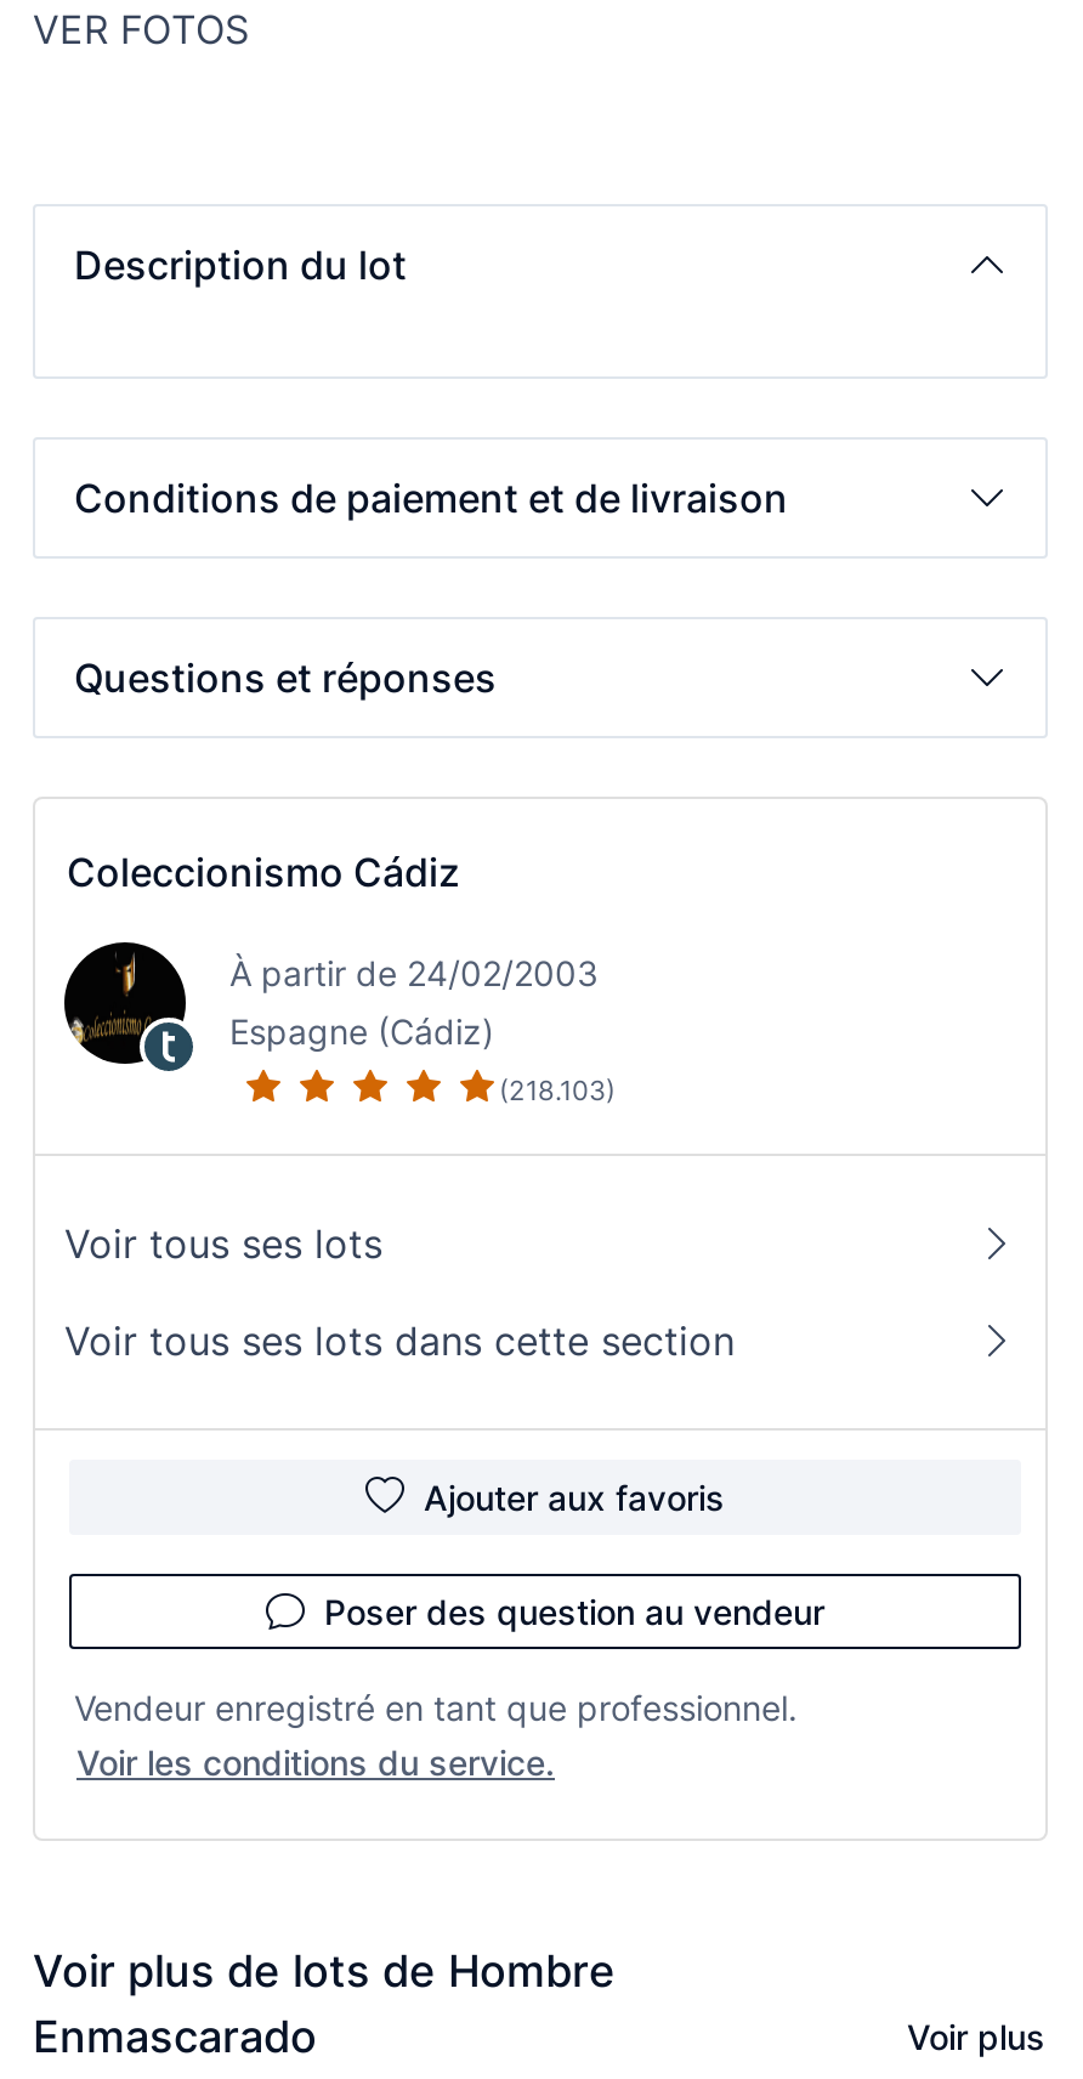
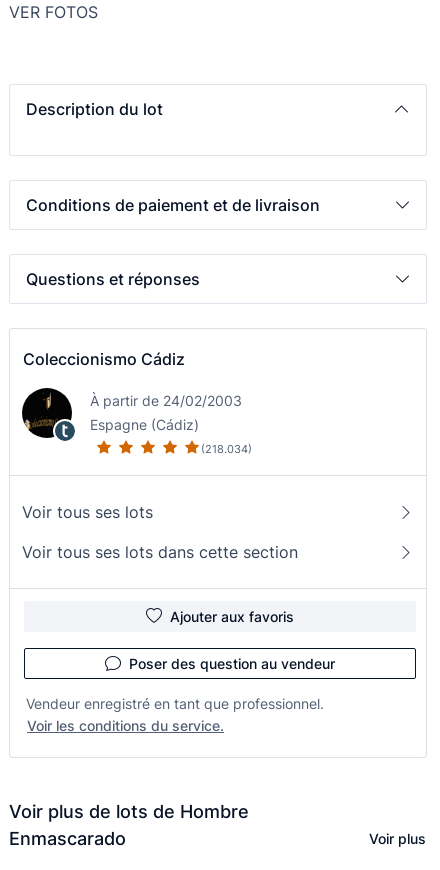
[499,1073,616,1107] (218.103) -> [201,442,252,456] (218.034)

